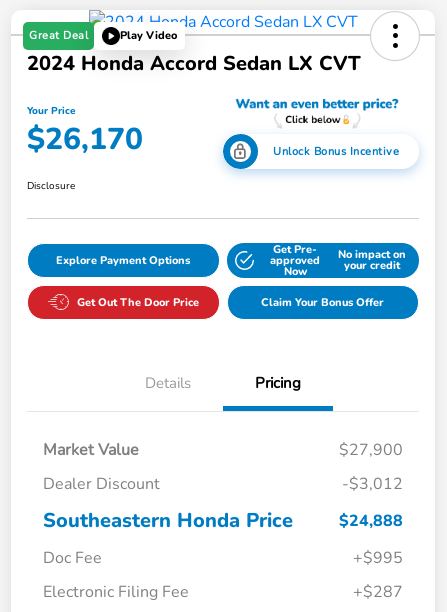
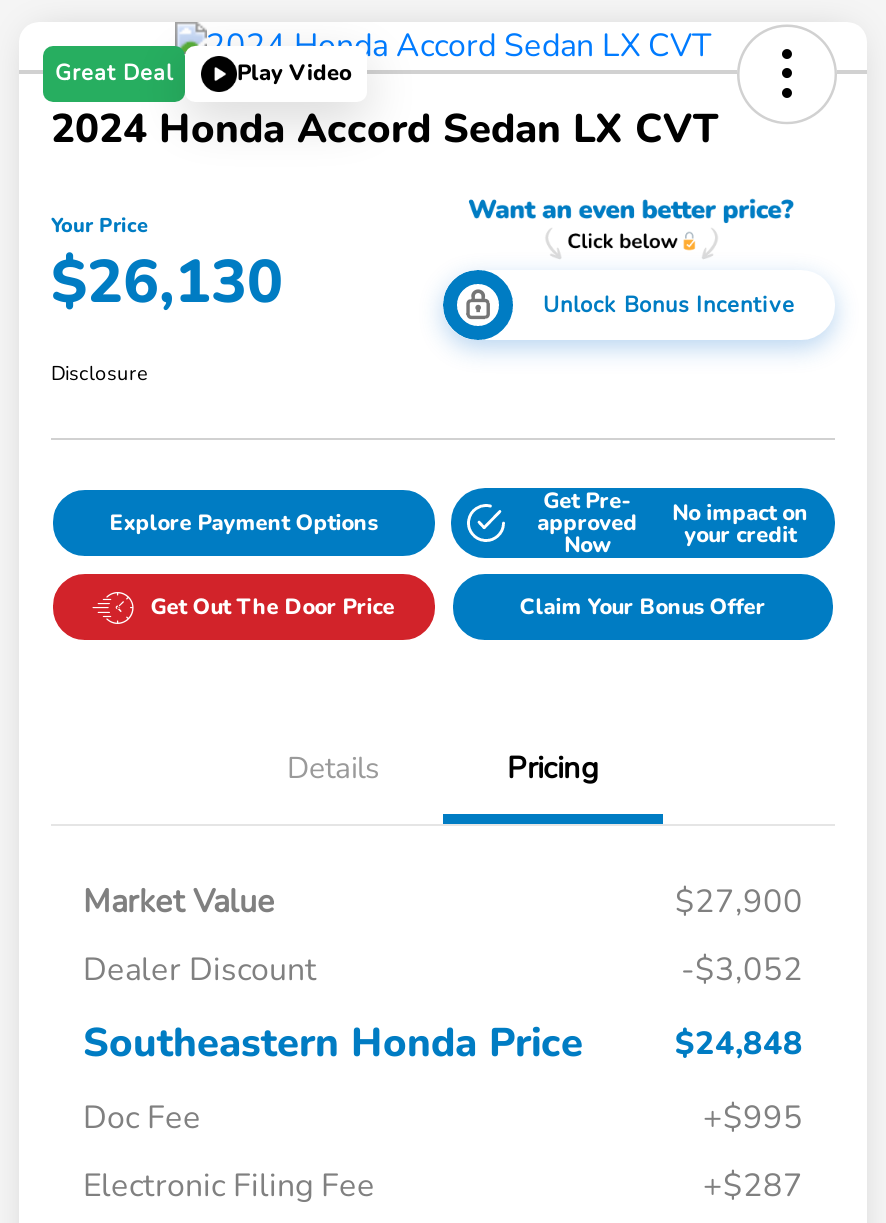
[27,119,143,160] $26,170 -> [51,241,283,323] $26,130
[342,473,403,495] -$3,012 -> [681,948,803,992] -$3,052
[339,510,403,532] $24,888 -> [675,1022,803,1066] $24,848

